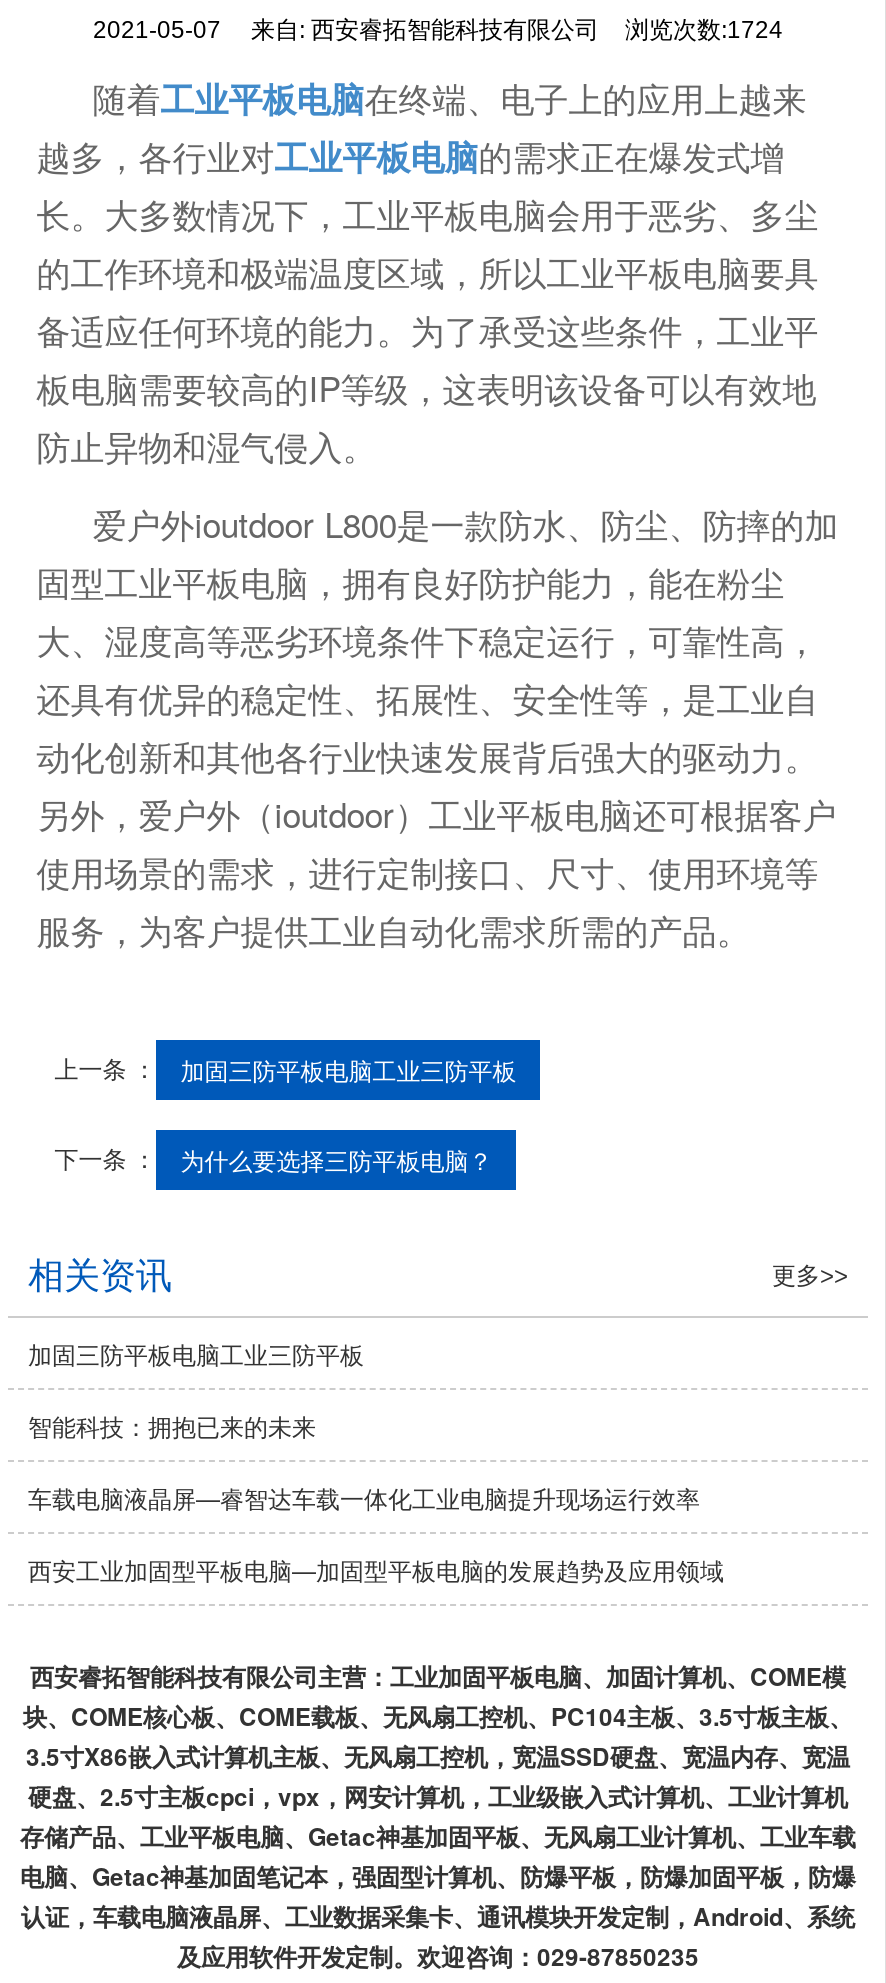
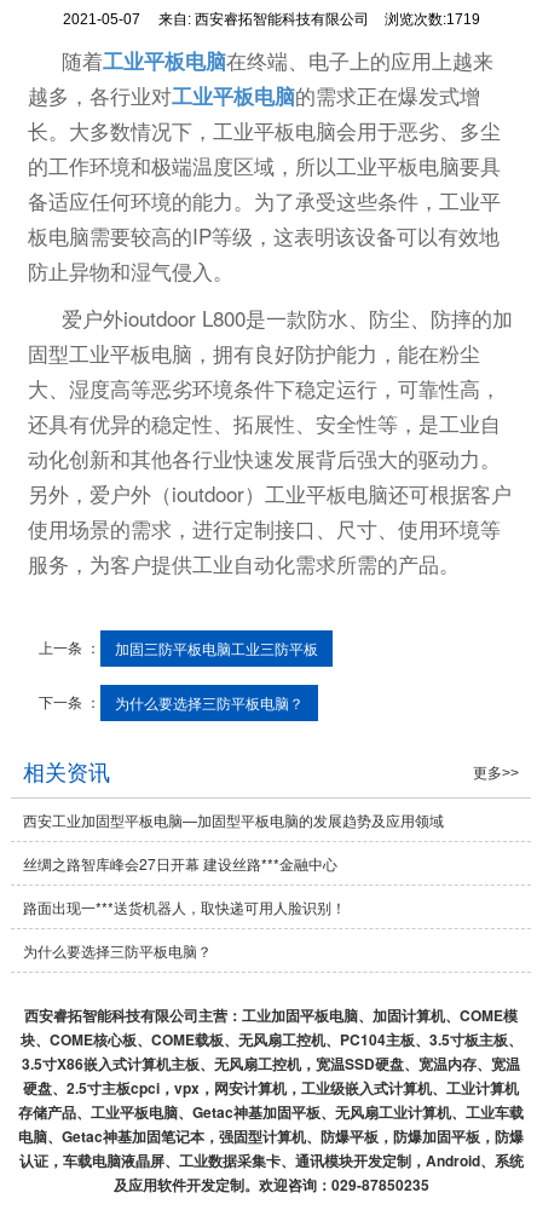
[93,16,783,44] 2021-05-07 来自:西安睿拓智能科技有限公司 浏览次数:1724 -> [62,11,480,28] 2021-05-07 来自:西安睿拓智能科技有限公司 浏览次数:1719
[28,1336,700,1514] 加固三防平板电脑工业三防平板 | 智能科技：拥抱已来的未来 | 车载电脑液晶屏—睿智达车载一体化工业电脑提升现场运行效率 -> none
moved [28,1552,724,1586] -> [23,809,444,830]: 西安工业加固型平板电脑—加固型平板电脑的发展趋势及应用领域
none -> [23,853,346,961] 丝绸之路智库峰会27日开幕 建设丝路***金融中心 | 路面出现一***送货机器人，取快递可用人脸识别！ | 为什么要选择三防平板电脑？

